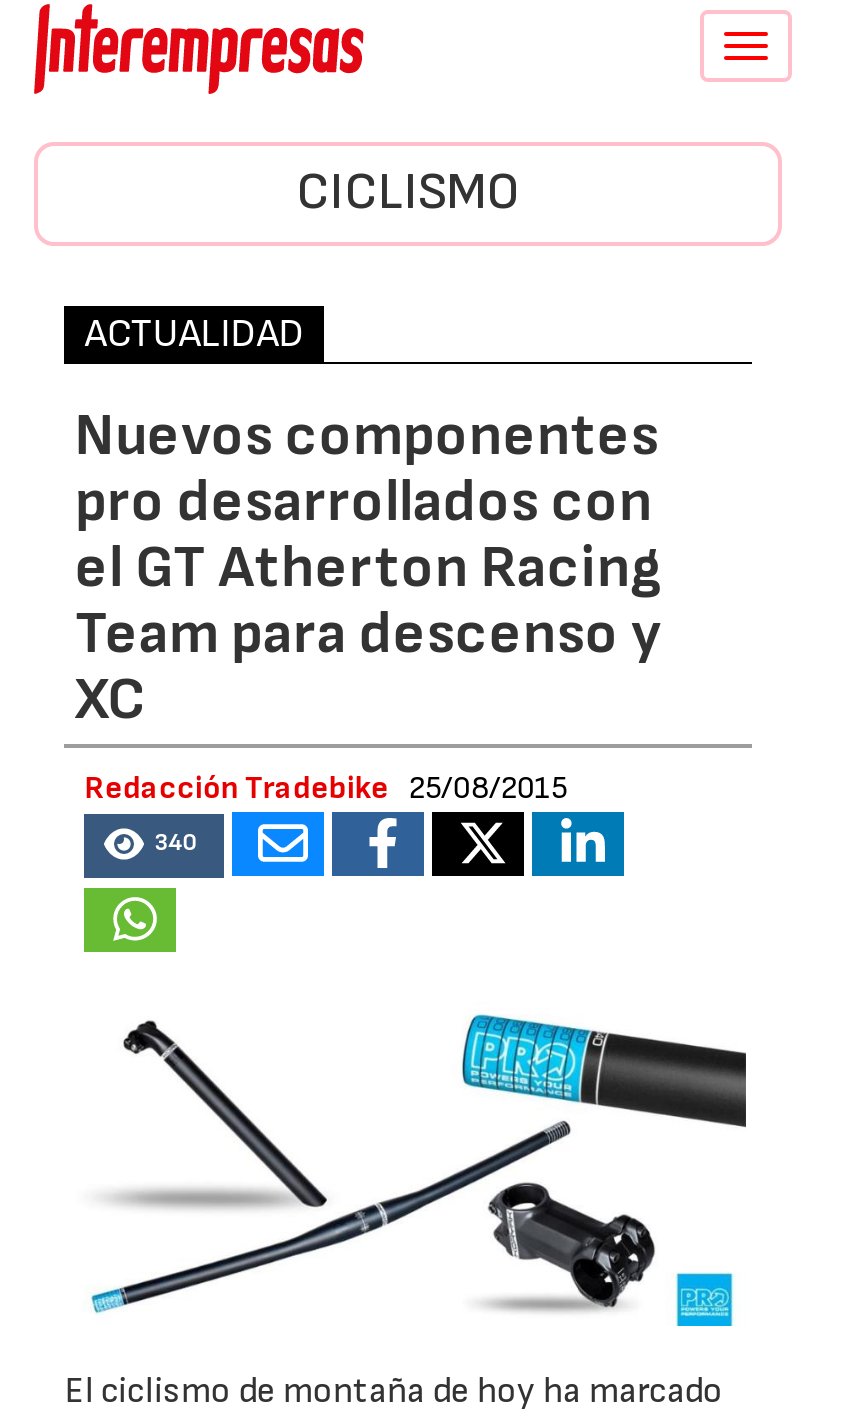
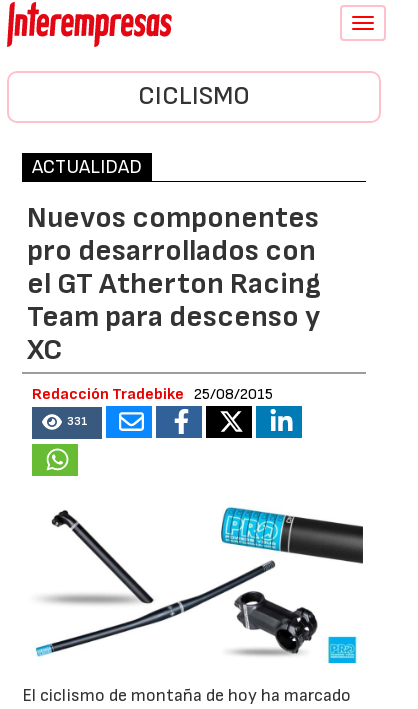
[155,828,197,858] 340 -> [67,414,88,429] 331

